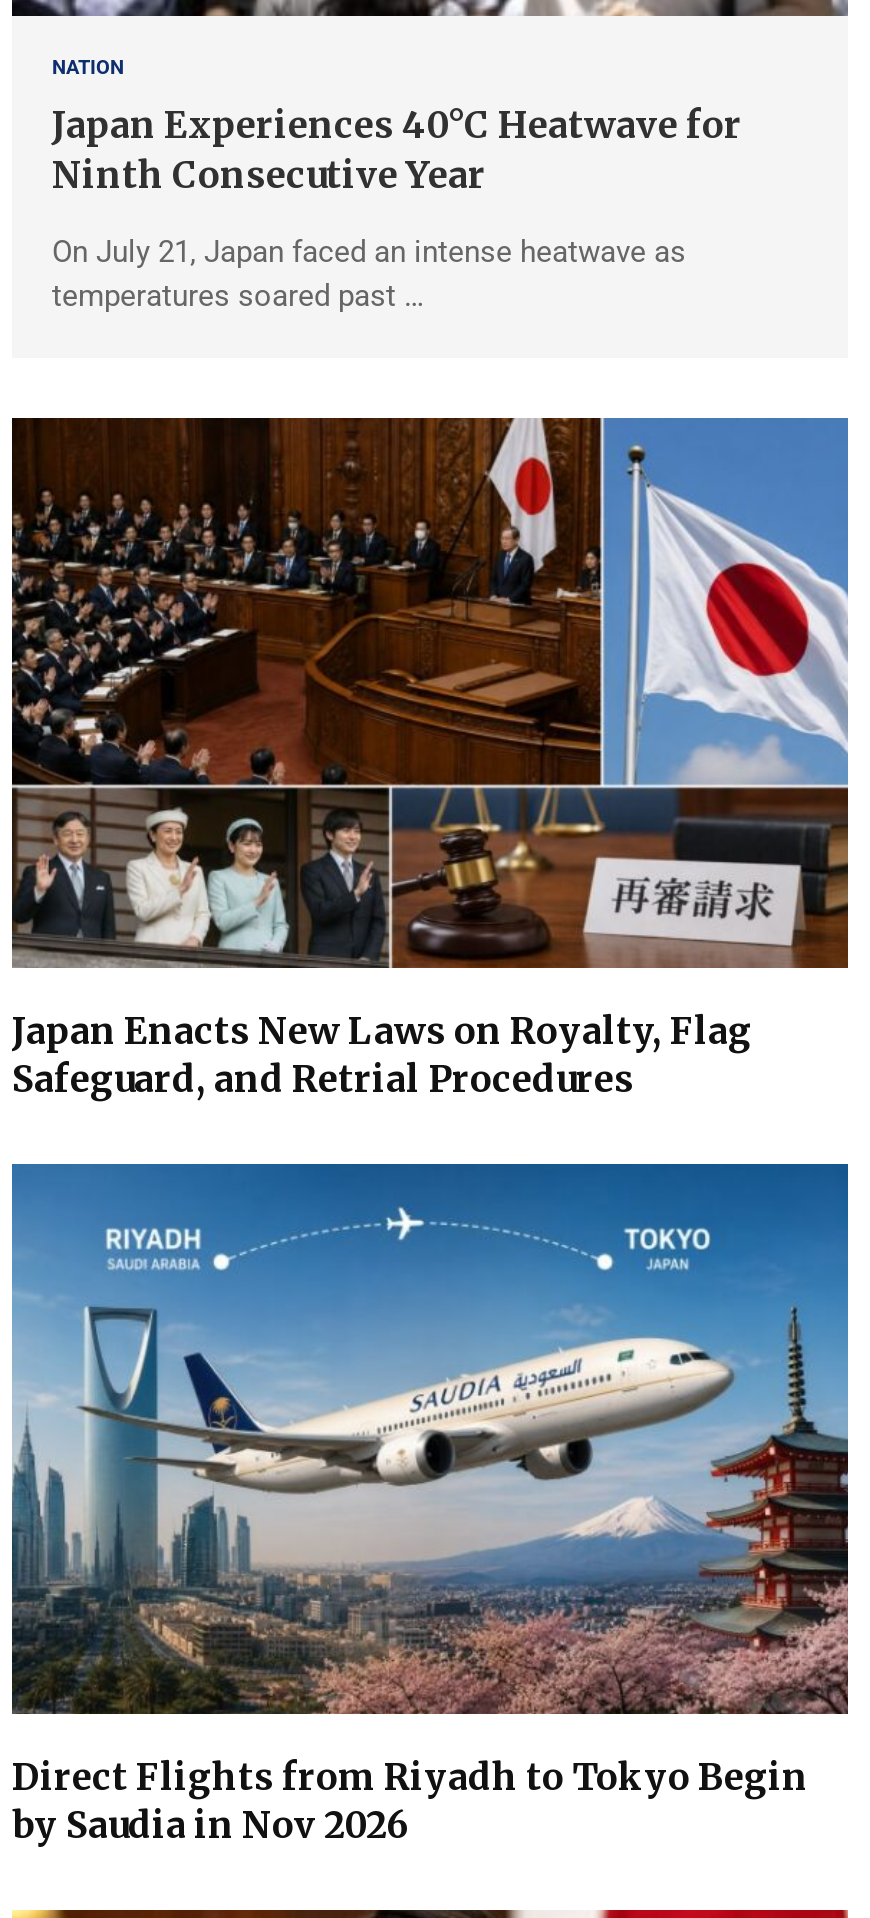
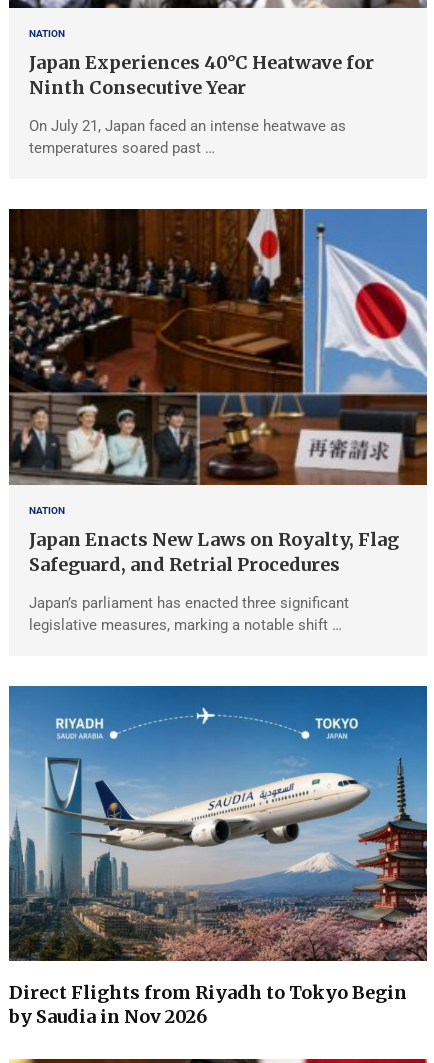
none -> [29,505,65,516] NATION
none -> [29,594,349,634] Japan’s parliament has enacted three significant | legislative measures, marking a notable shift …

